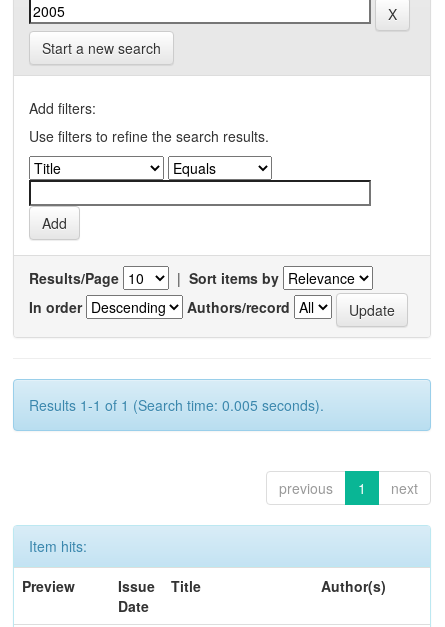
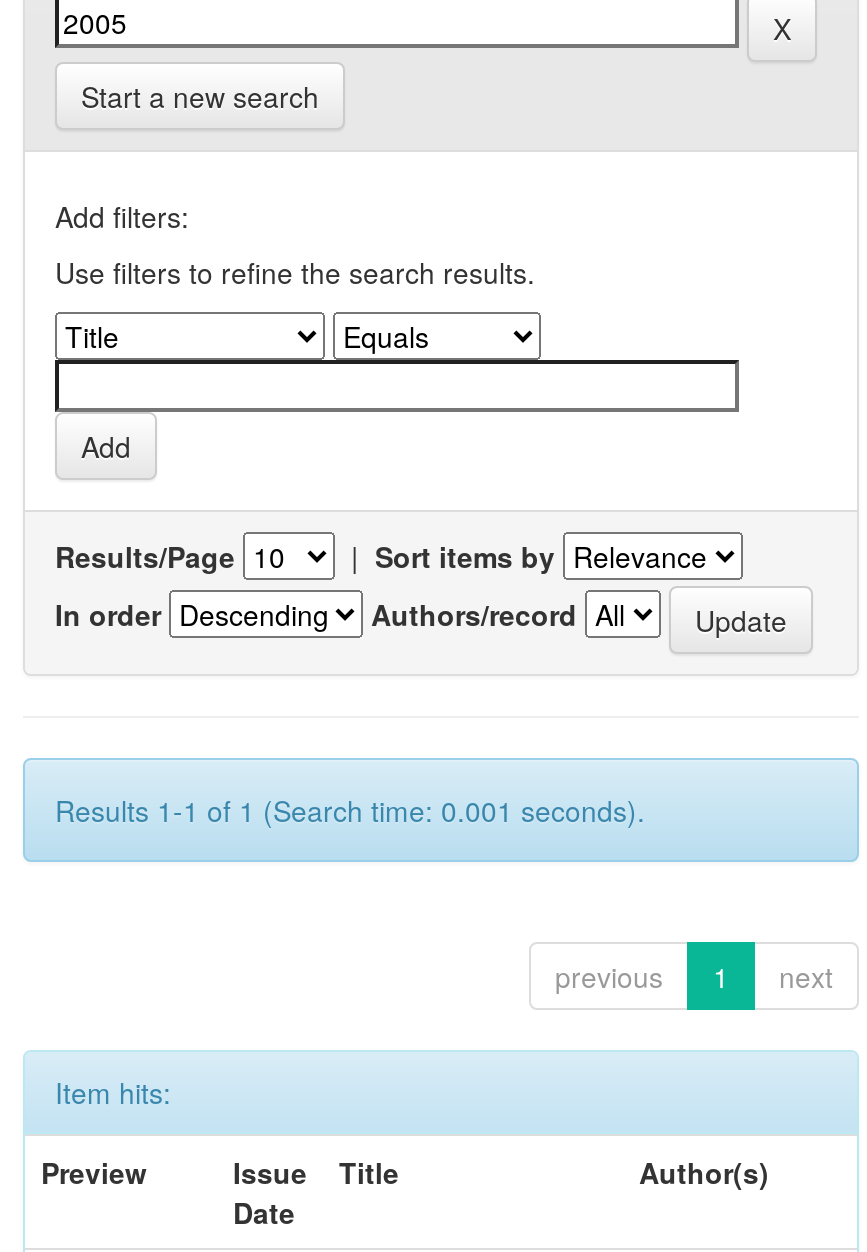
[29,395,324,415] Results 1-1 of 1 (Search time: 0.005 seconds). -> [55,789,645,829] Results 1-1 of 1 (Search time: 0.001 seconds).

